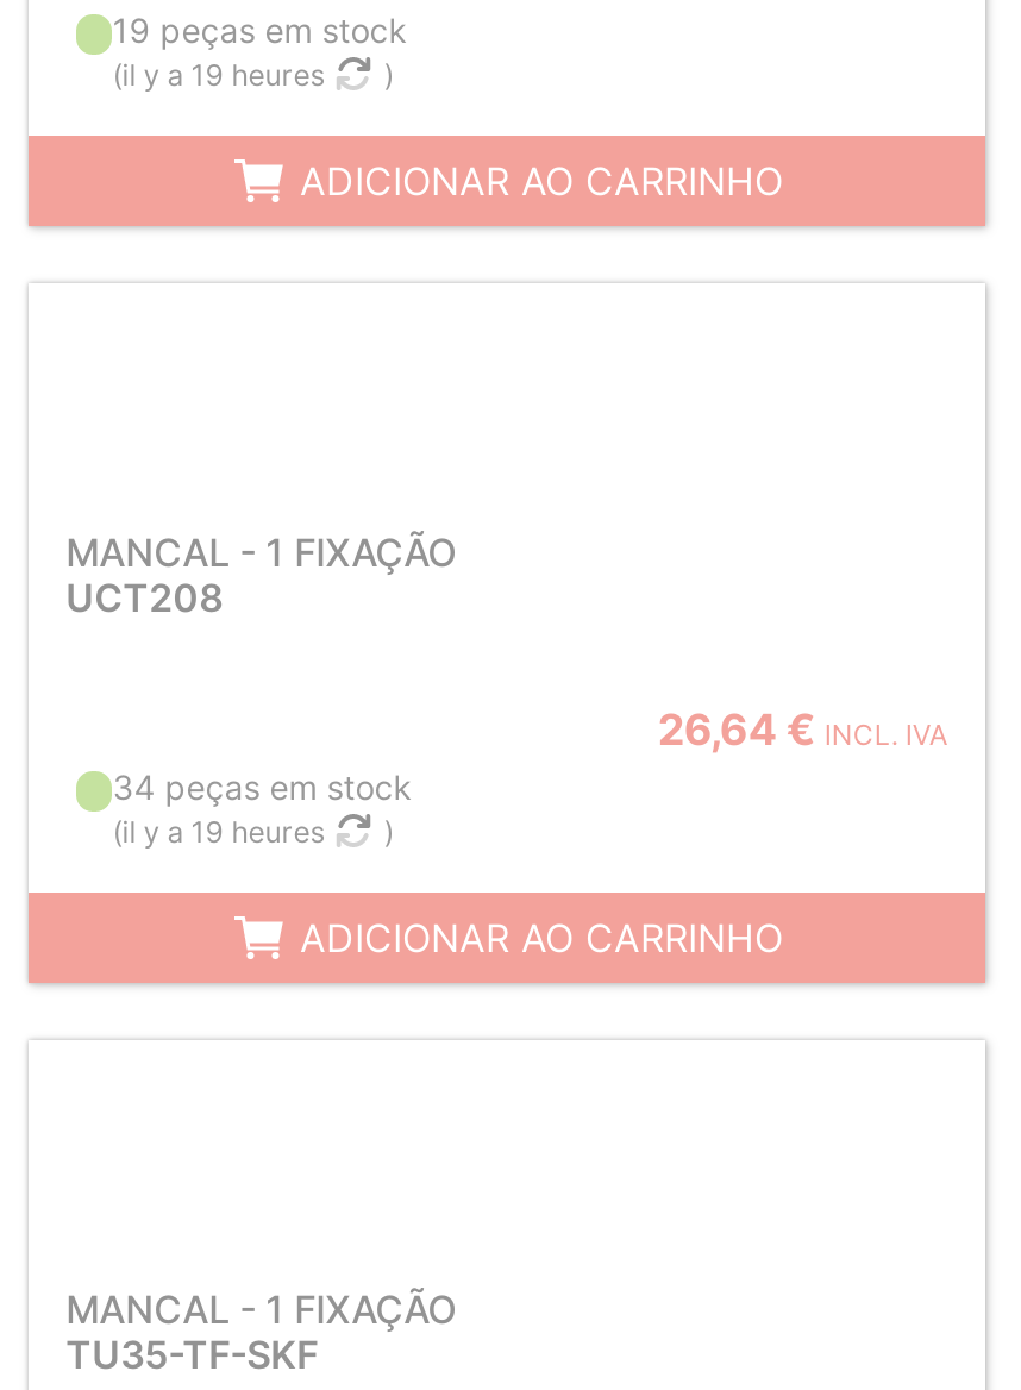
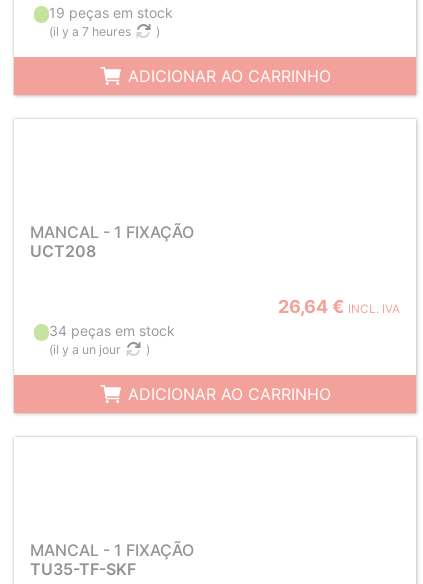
[112,56,324,92] (il y a 19 heures -> [49,24,131,39] (il y a 7 heures
[112,813,324,849] (il y a 19 heures -> [49,342,121,357] (il y a un jour

